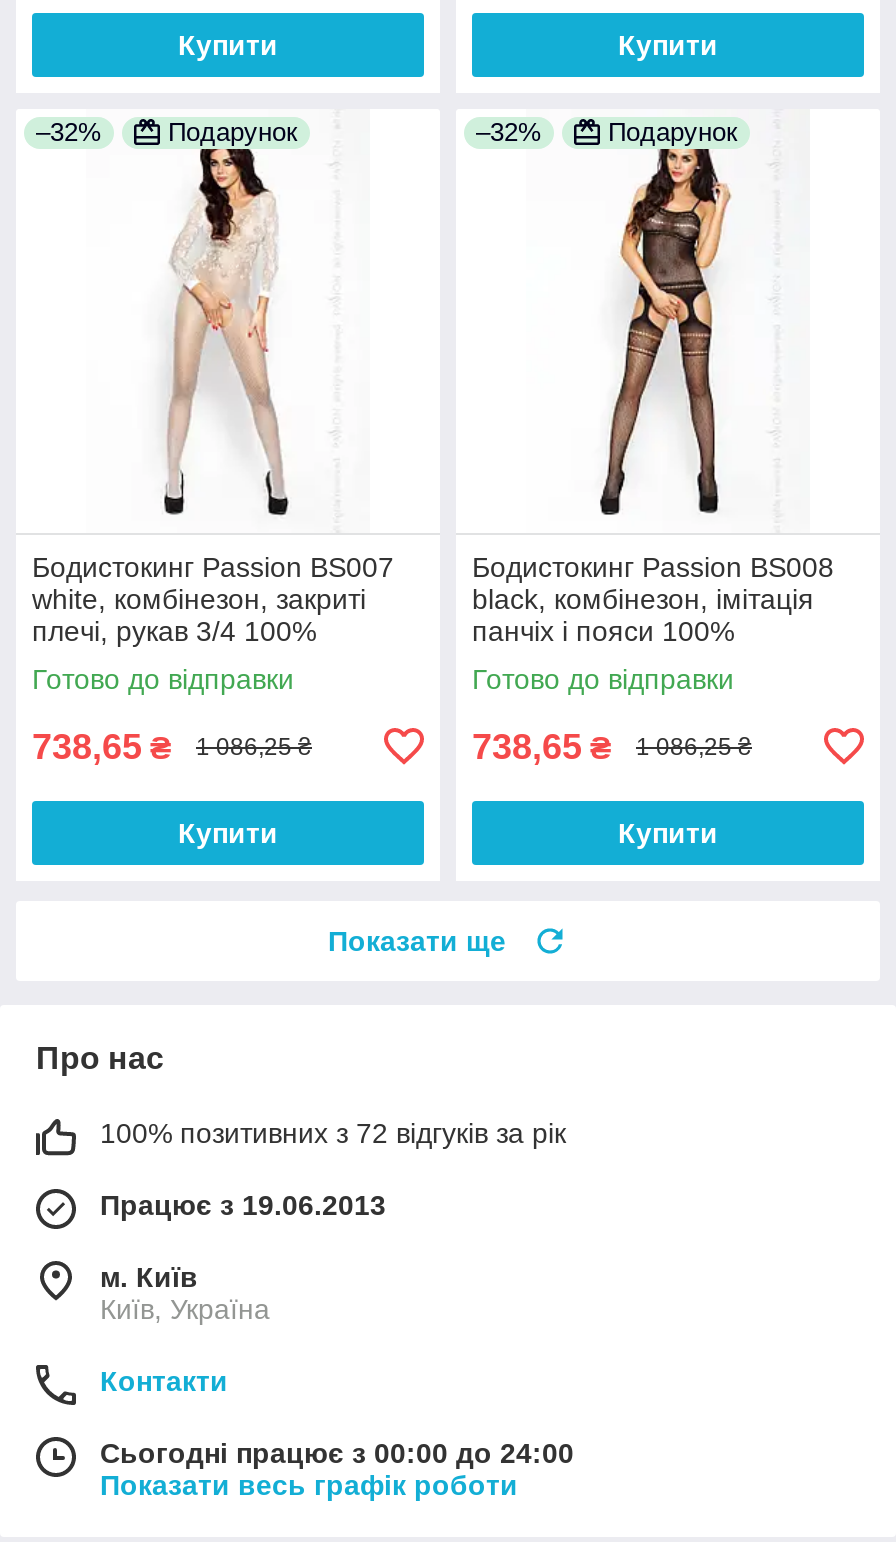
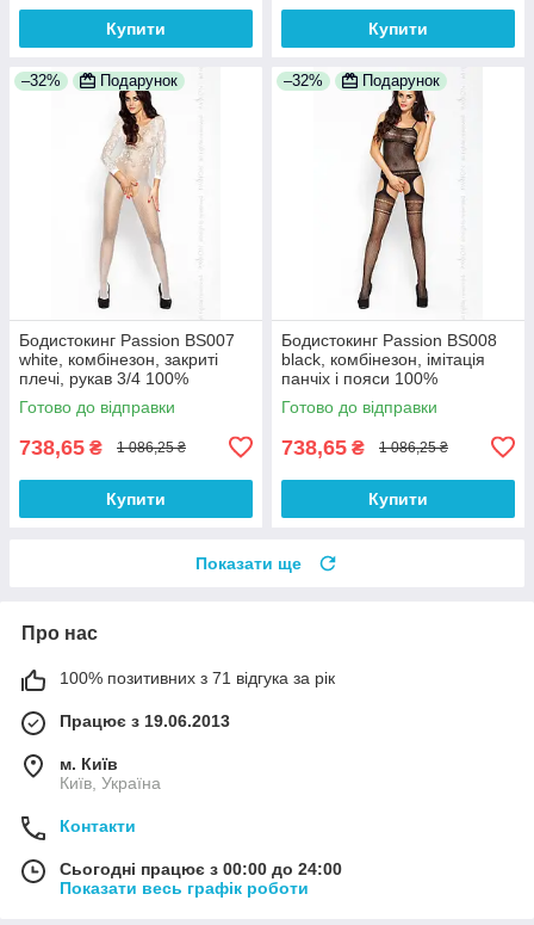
[100,1117,566,1149] 100% позитивних з 72 відгуків за рік -> [60,668,335,687] 100% позитивних з 71 відгука за рік

